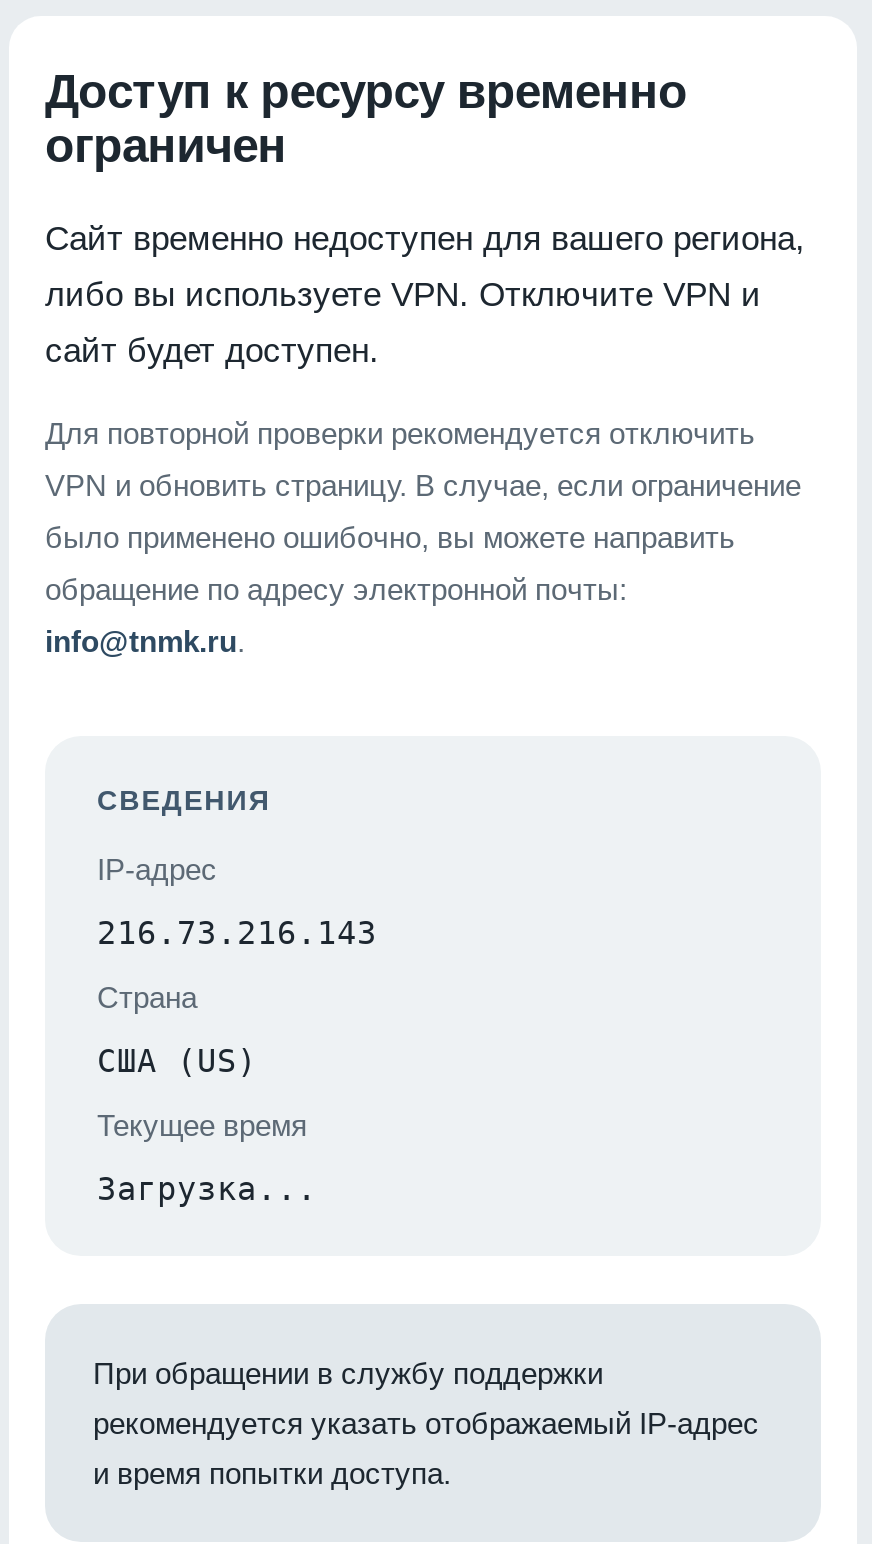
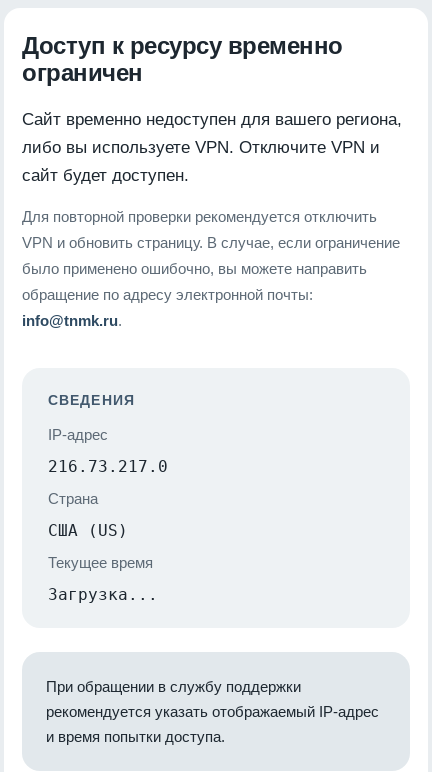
[97,913,377,951] 216.73.216.143 -> [48,456,168,475] 216.73.217.0

